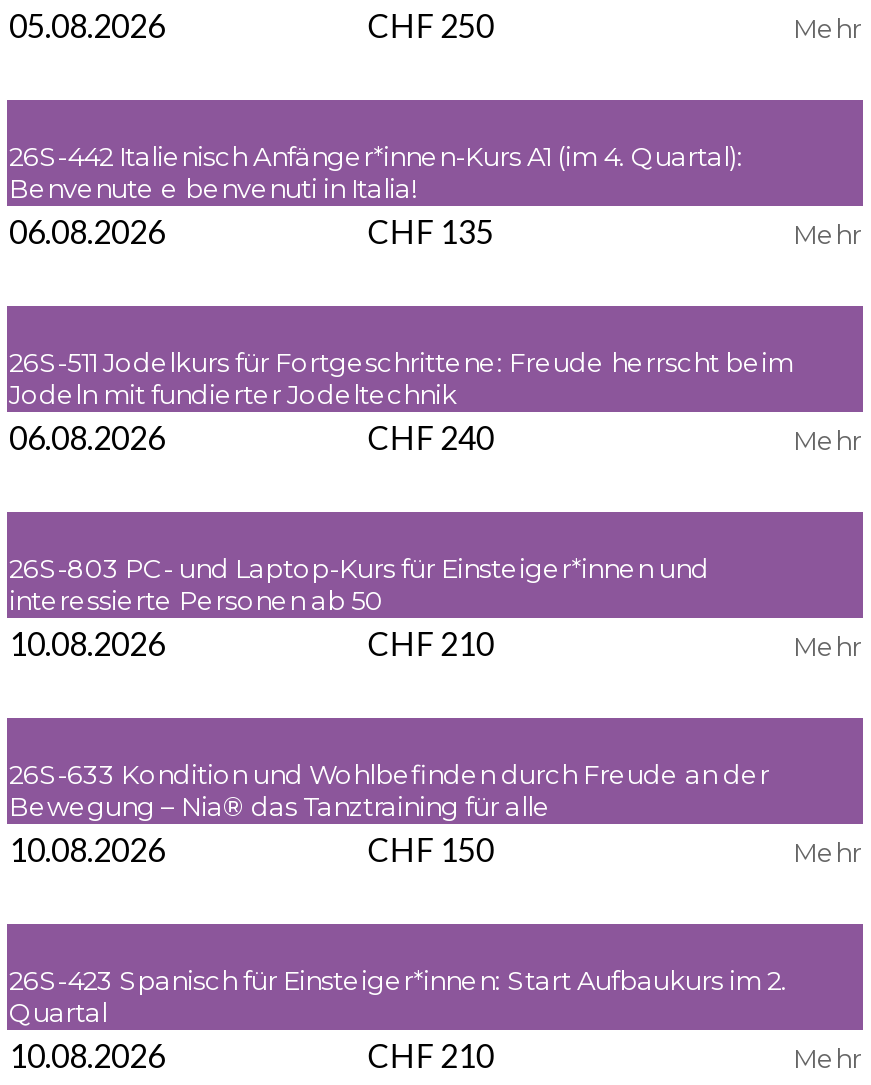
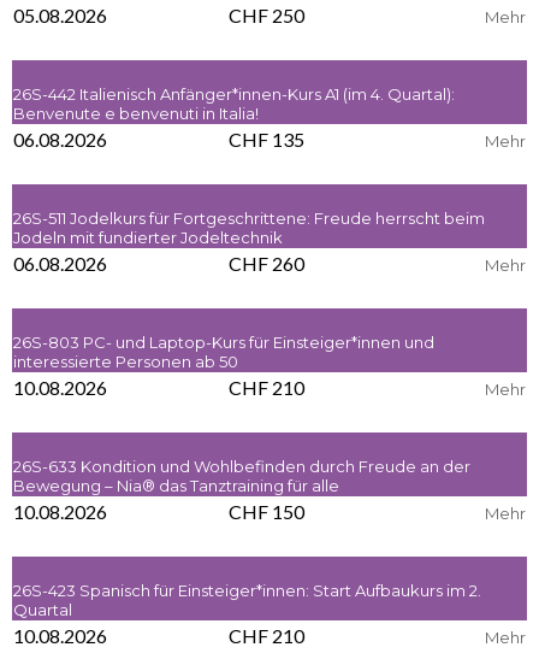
[368,418,494,456] CHF 240 -> [229,252,305,275] CHF 260

